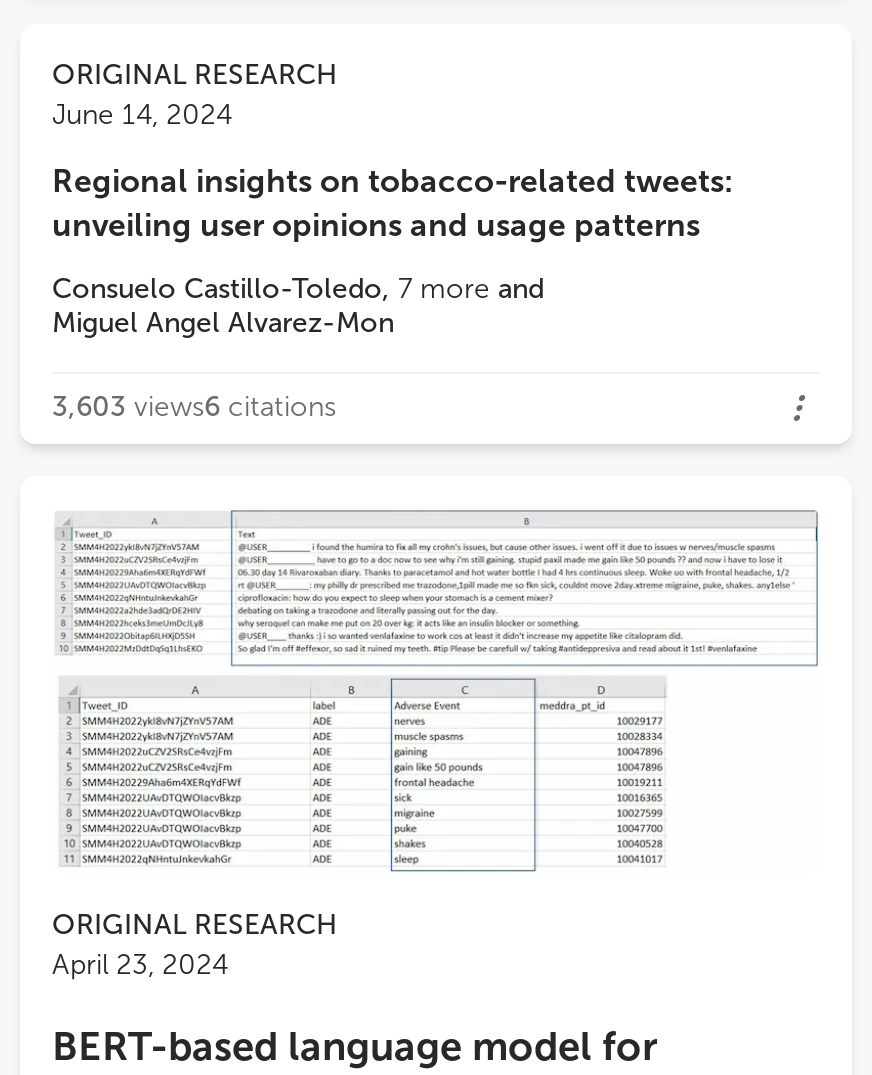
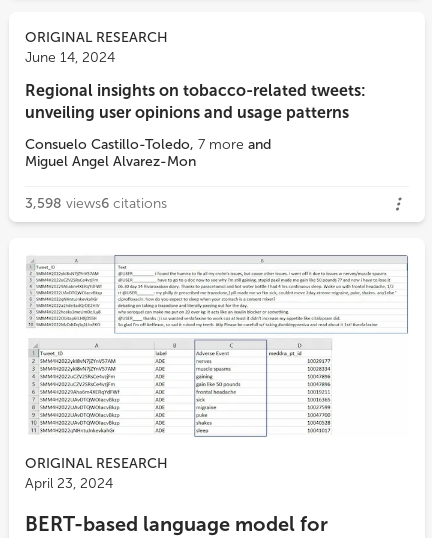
[52,390,336,424] 3,603 views6 citations -> [25,195,167,212] 3,598 views6 citations

